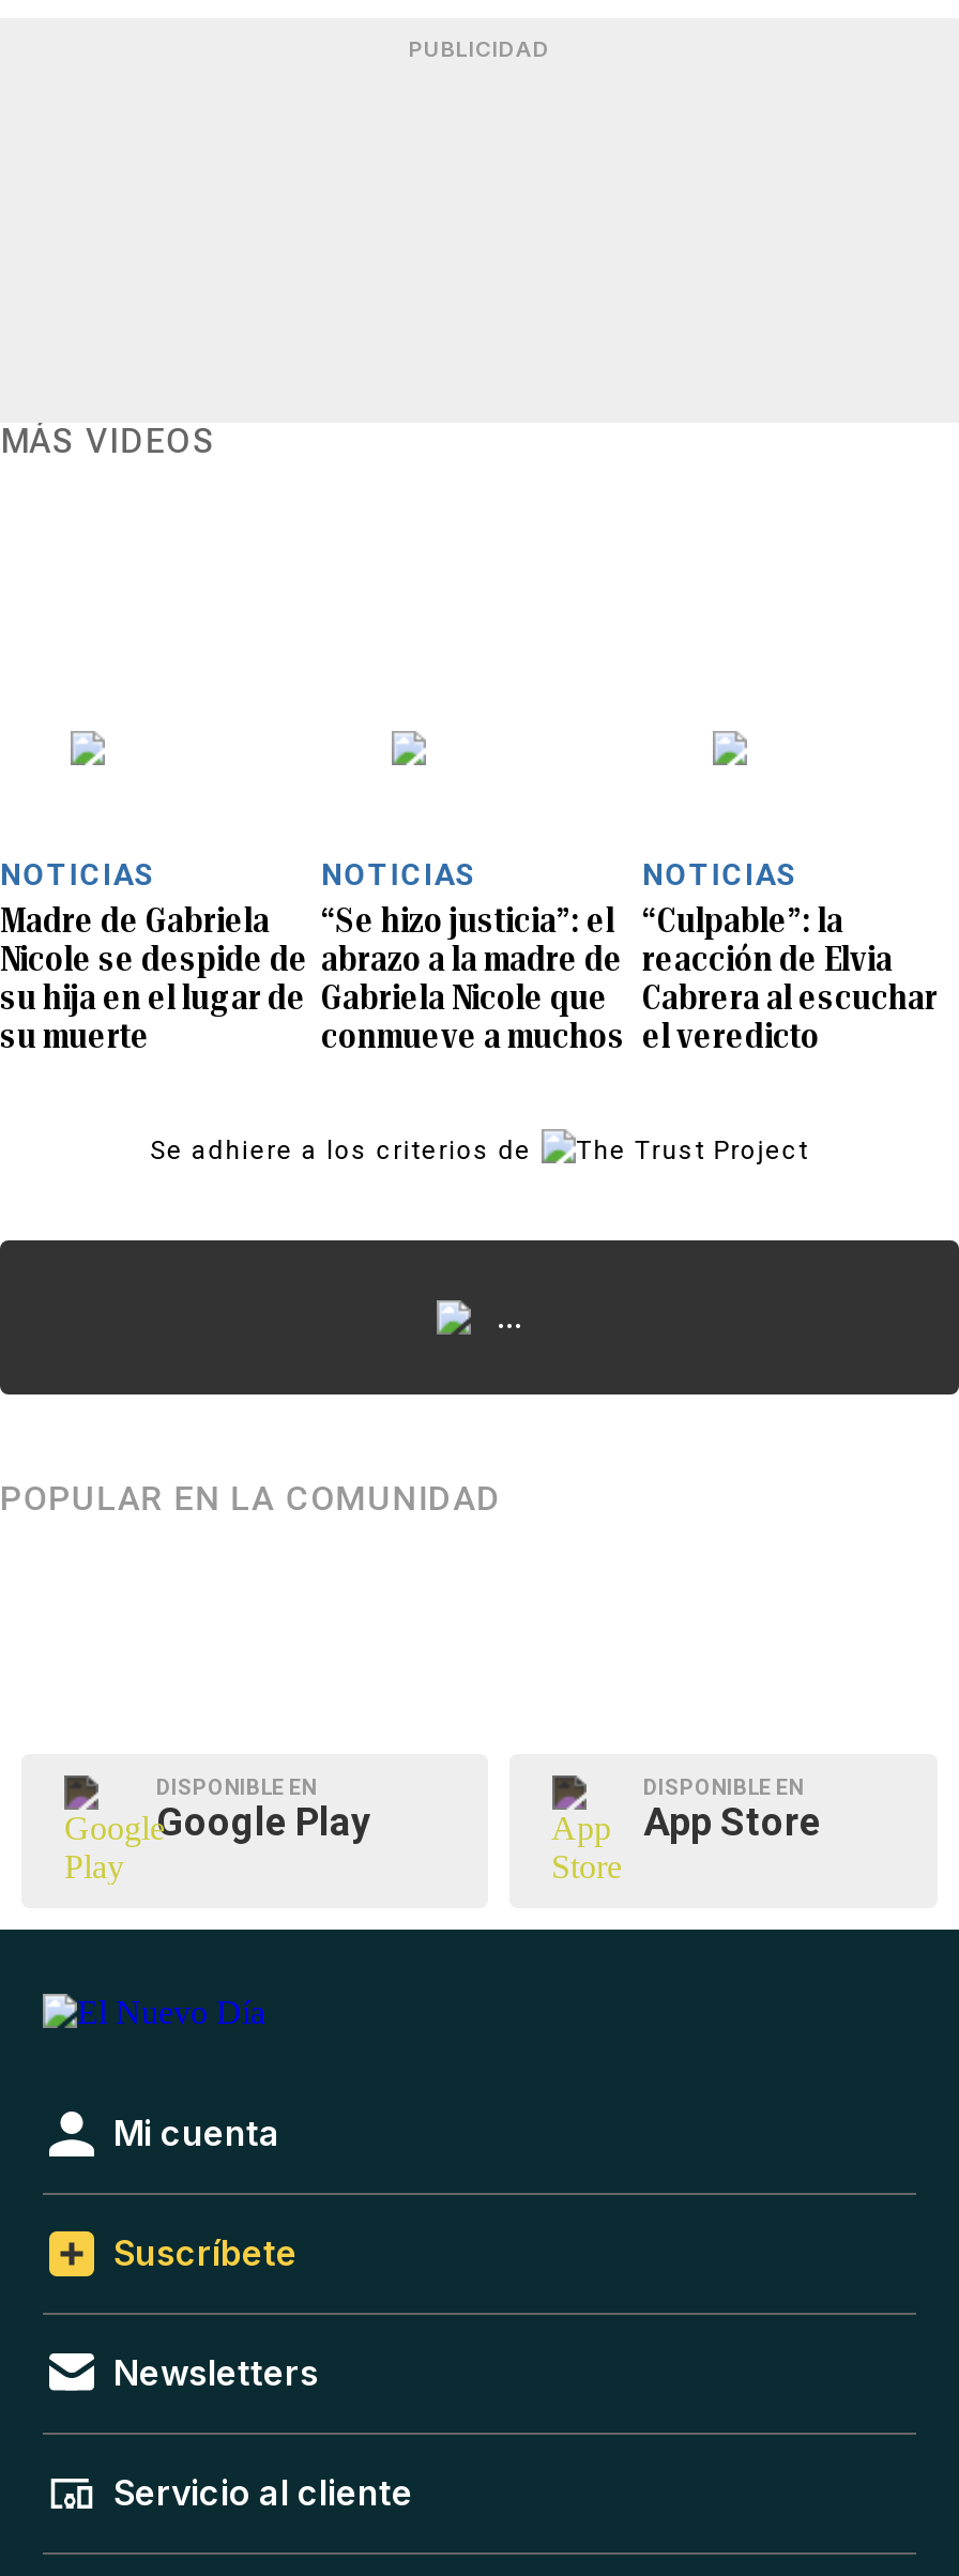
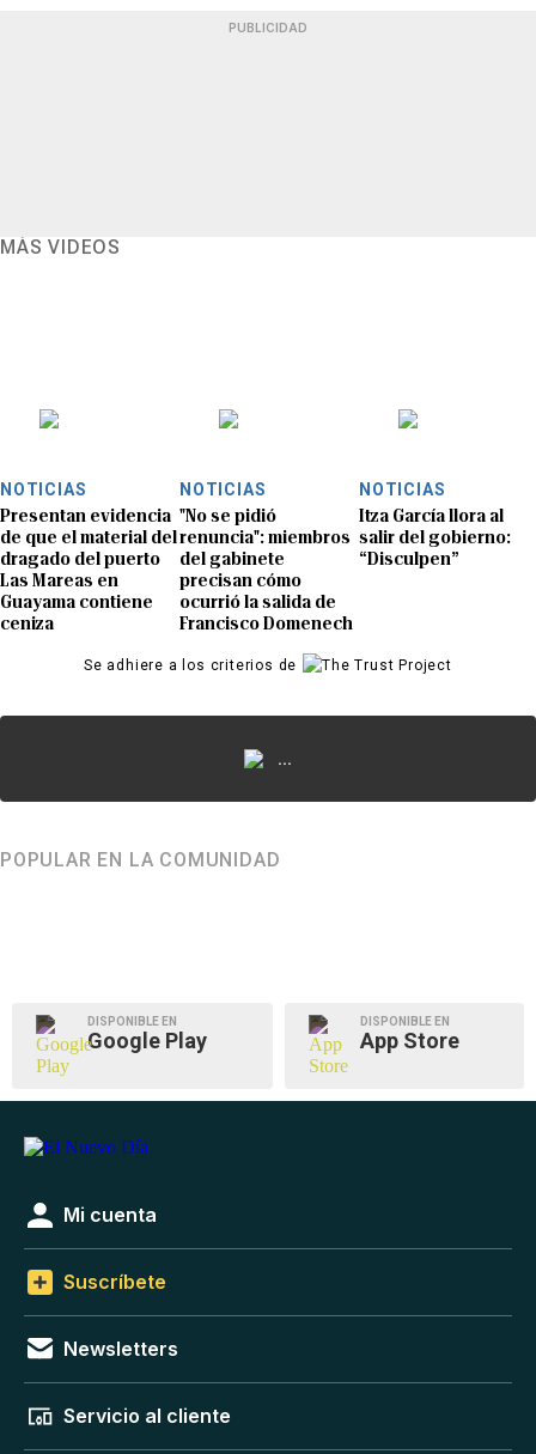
[0,899,308,1055] Madre de Gabriela | Nicole se despide de | su hija en el lugar de | su muerte -> [0,503,177,634] Presentan evidencia | de que el material del | dragado del puerto | Las Mareas en | Guayama contiene | ceniza
[321,899,625,1055] “Se hizo justicia”: el | abrazo a la madre de | Gabriela Nicole que | conmueve a muchos -> [179,503,353,634] "No se pidió | renuncia": miembros | del gabinete | precisan cómo | ocurrió la salida de | Francisco Domenech
[642,899,938,1055] “Culpable”: la | reacción de Elvia | Cabrera al escuchar | el veredicto -> [359,503,511,569] Itza García llora al | salir del gobierno: | “Disculpen”

